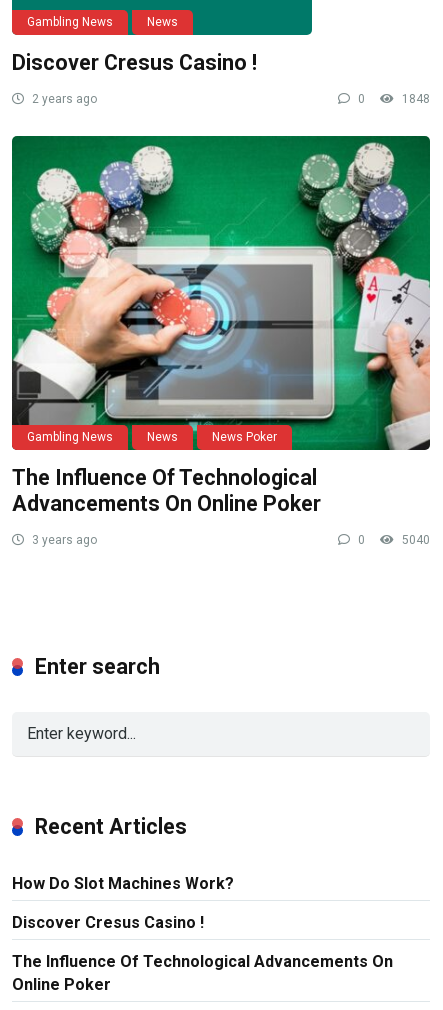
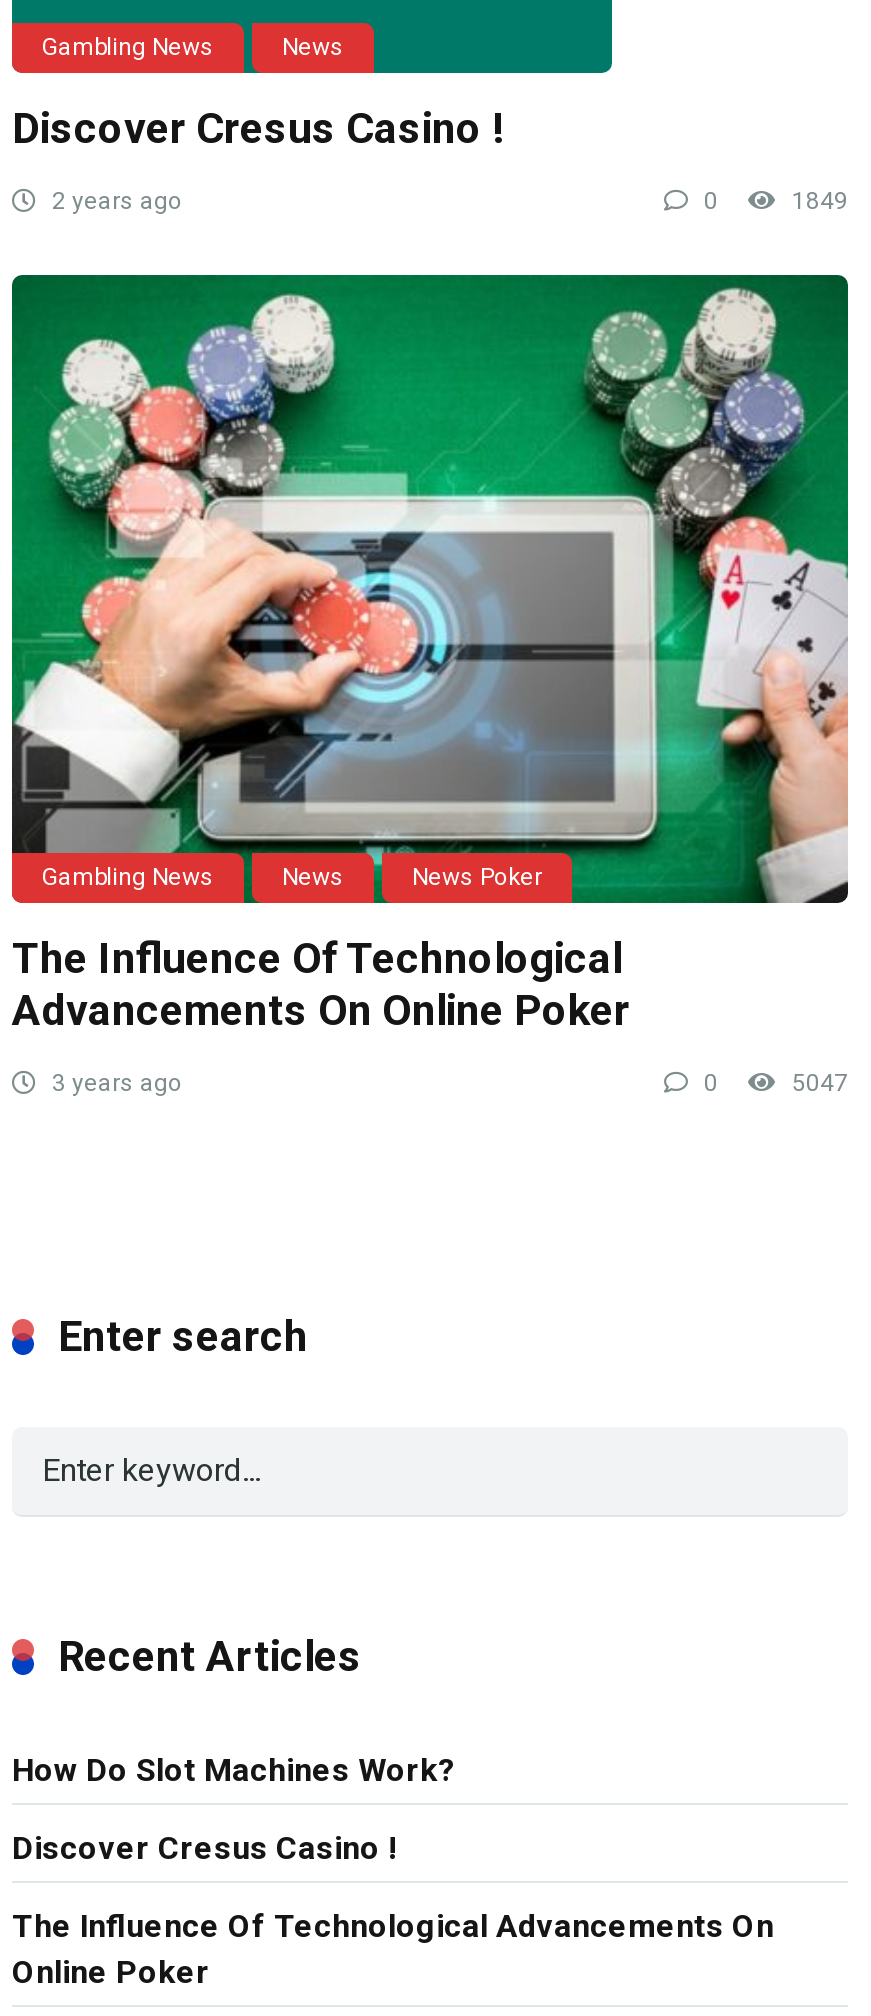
[399,92,430,106] 1848 -> [786,187,848,215] 1849
[399,533,430,547] 5040 -> [786,1069,848,1097] 5047

